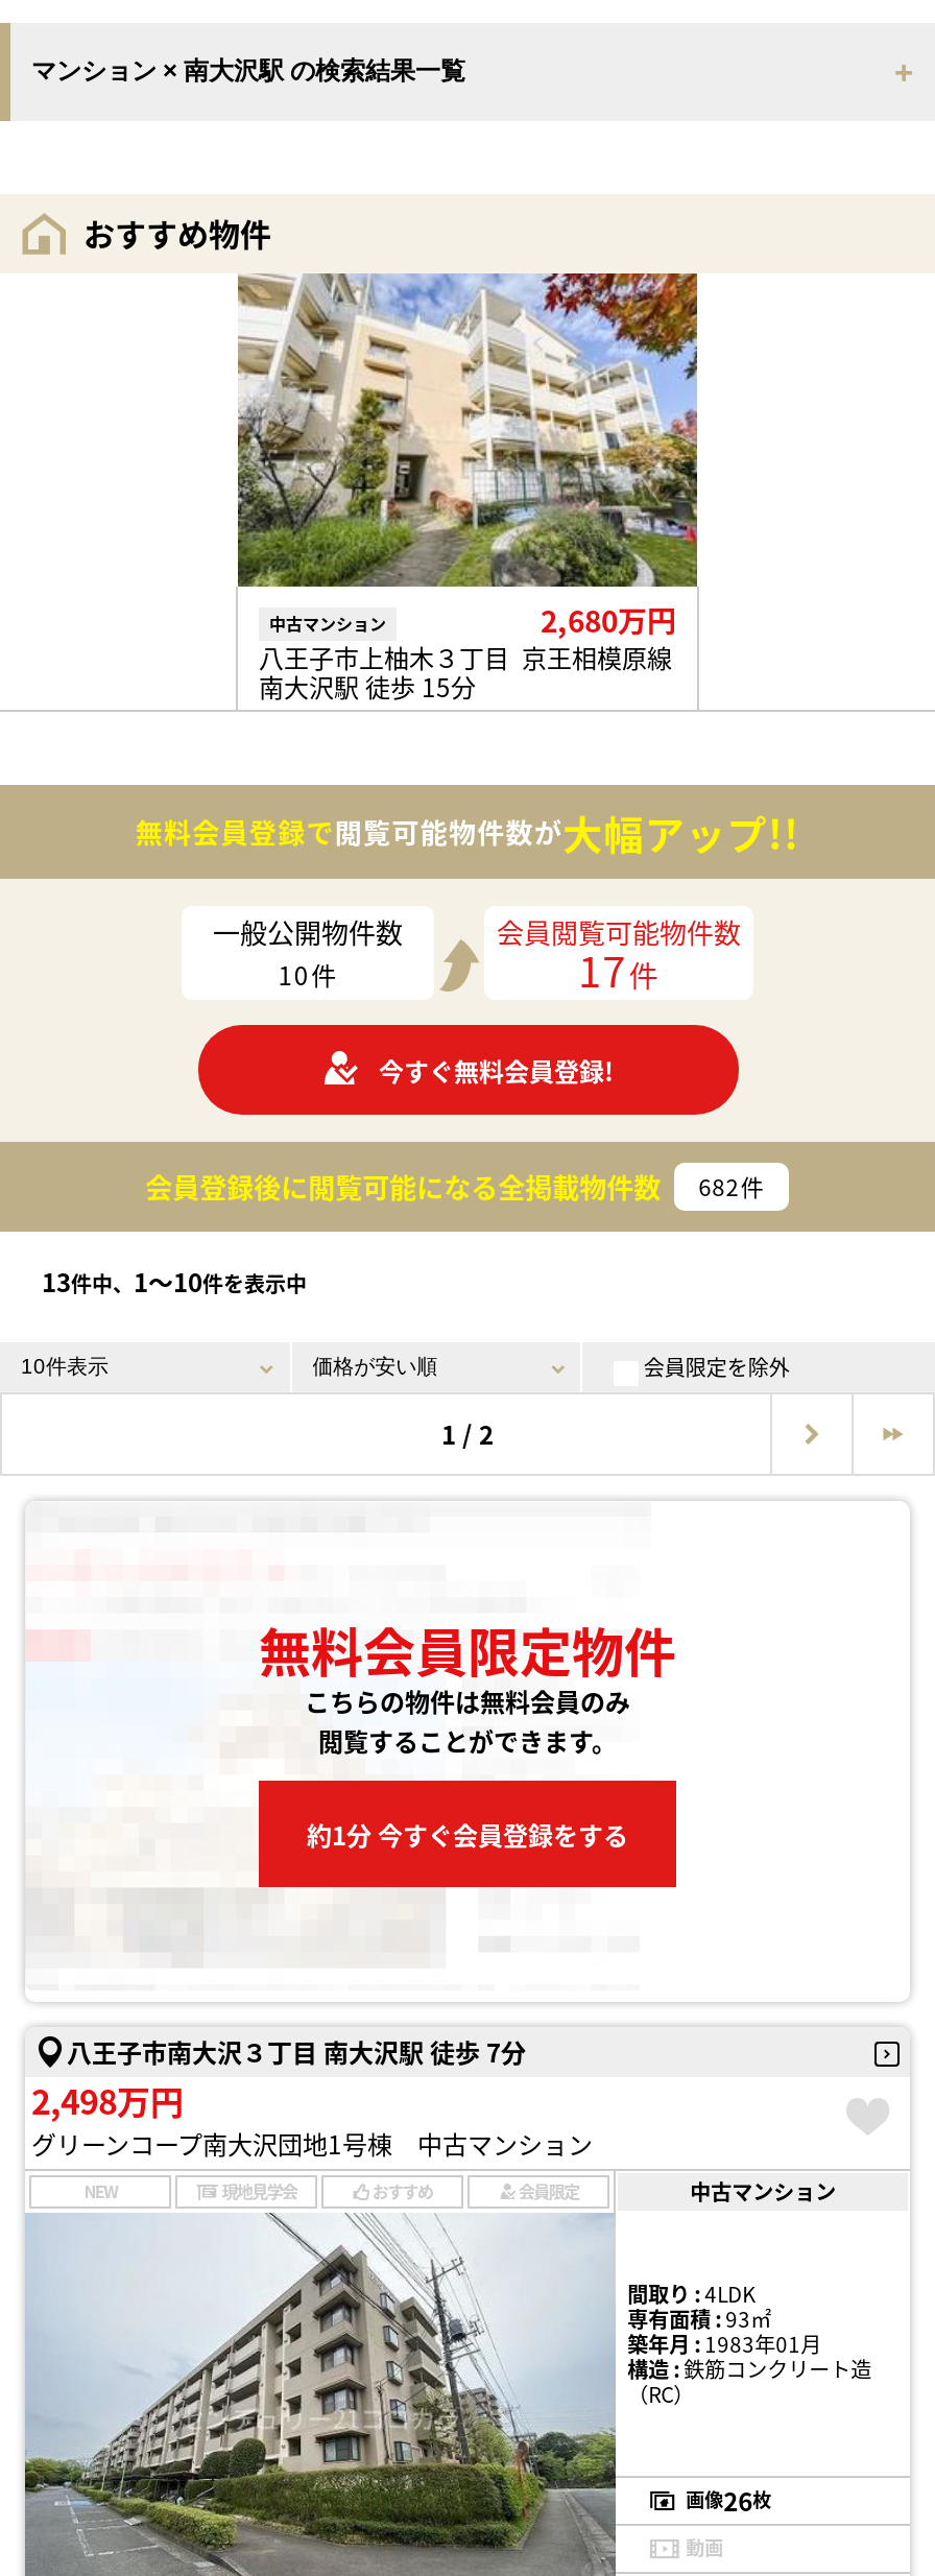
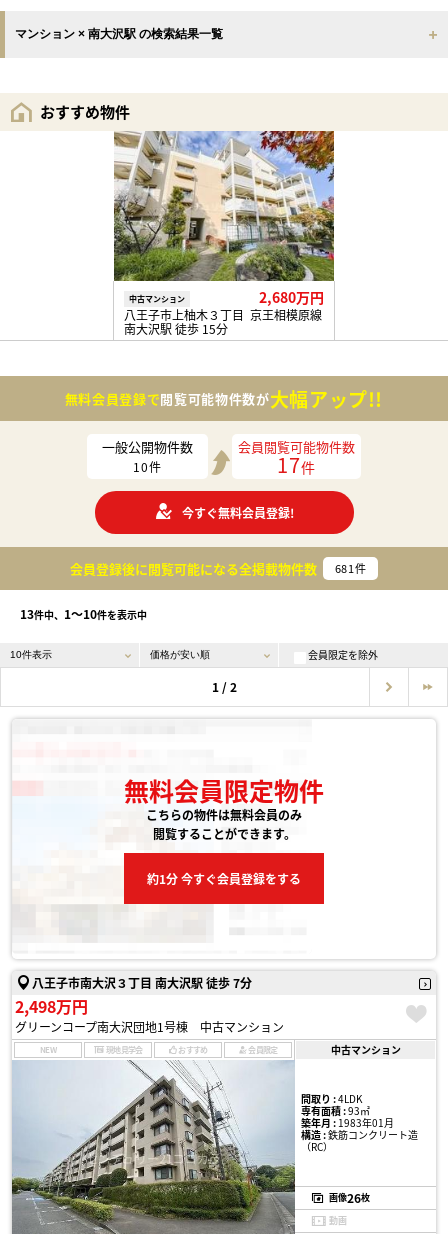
[145,1166,765,1206] 会員登録後に閲覧可能になる全掲載物件数 682件 -> [70,558,366,577] 会員登録後に閲覧可能になる全掲載物件数 681件

